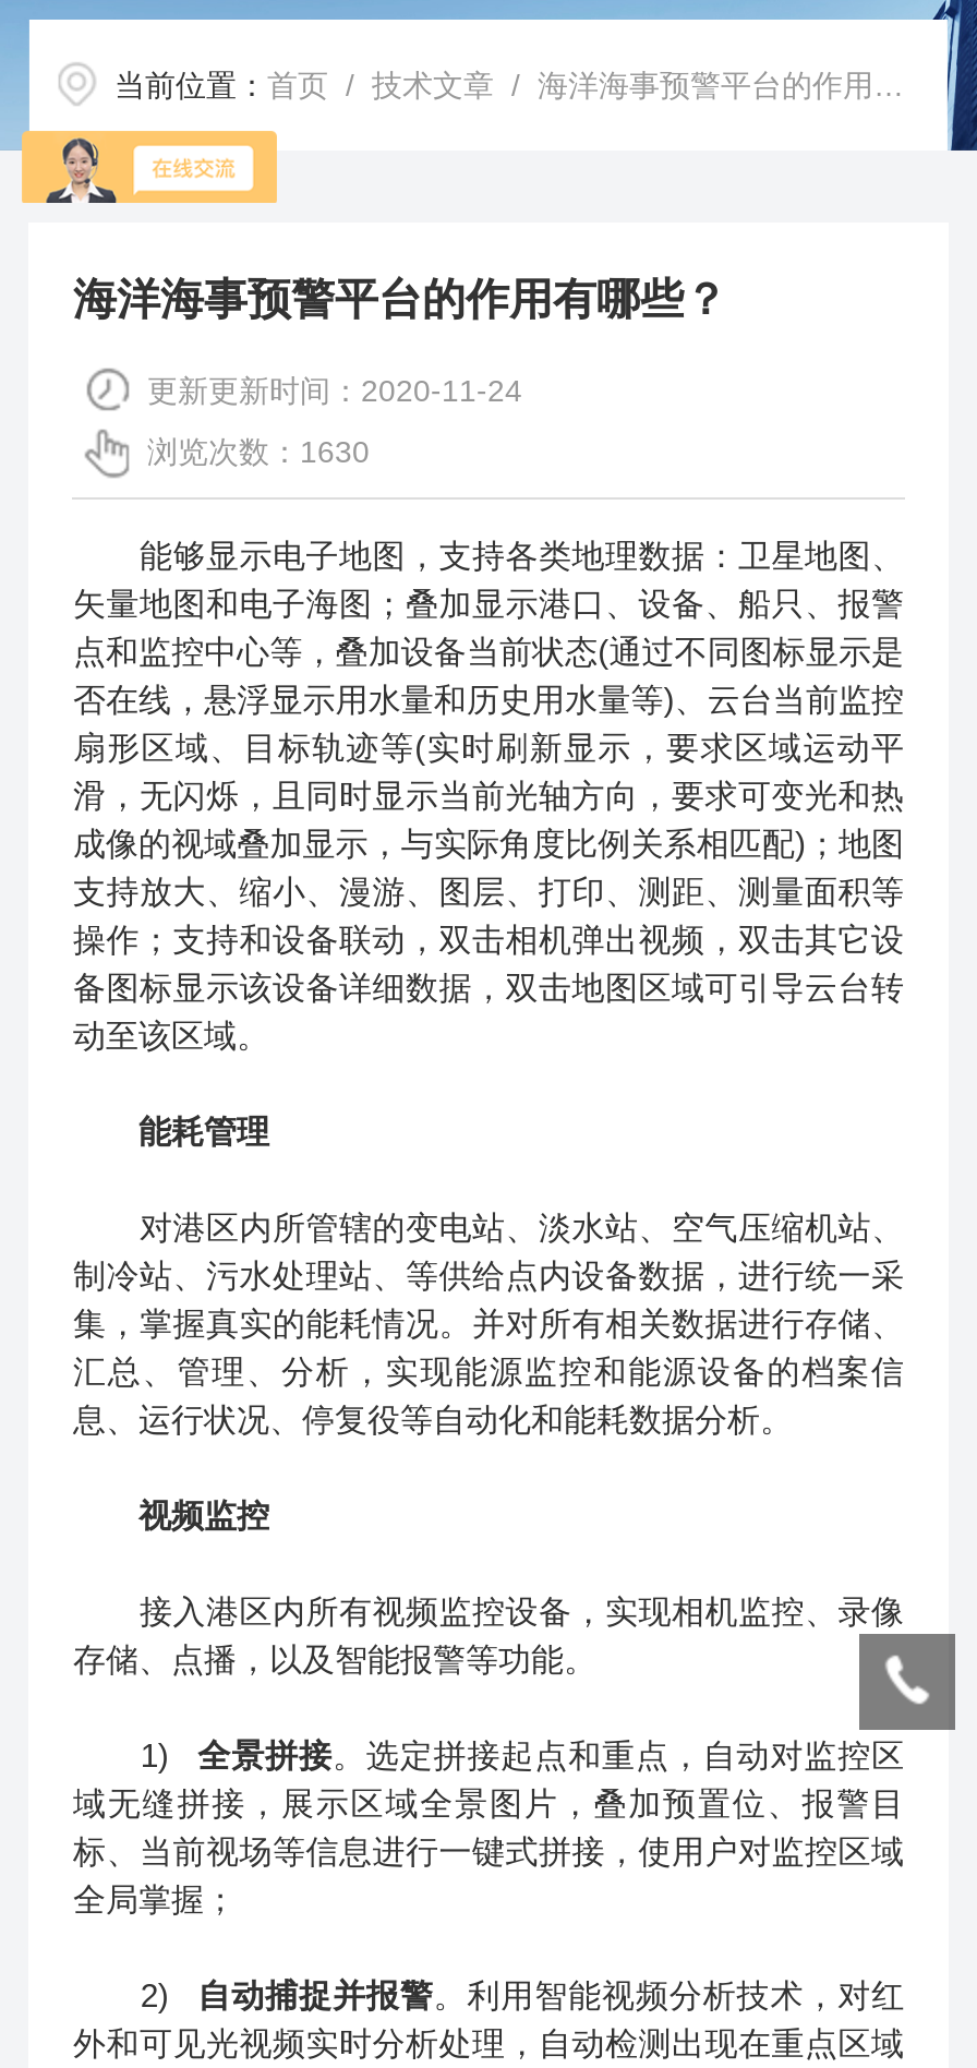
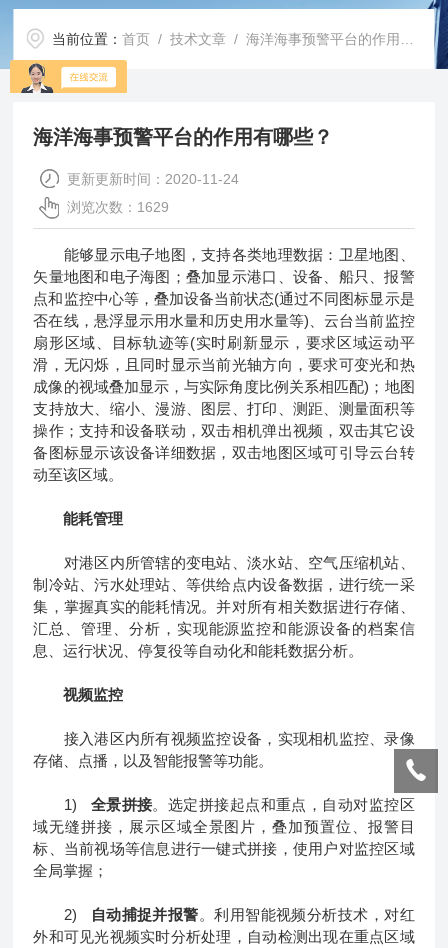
[147,433,369,468] 浏览次数：1630 -> [67,198,169,214] 浏览次数：1629

